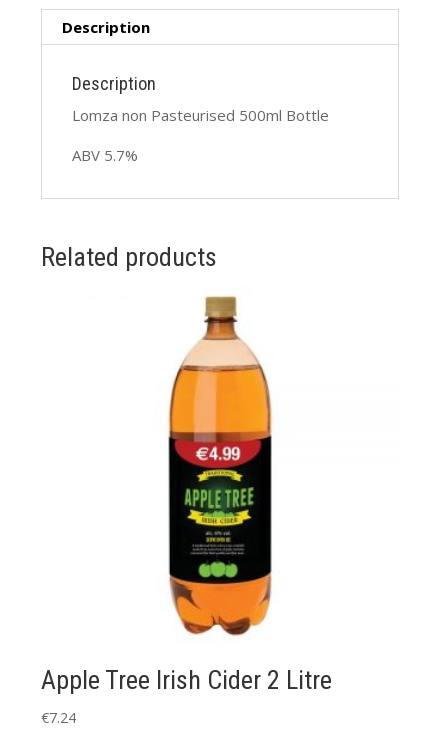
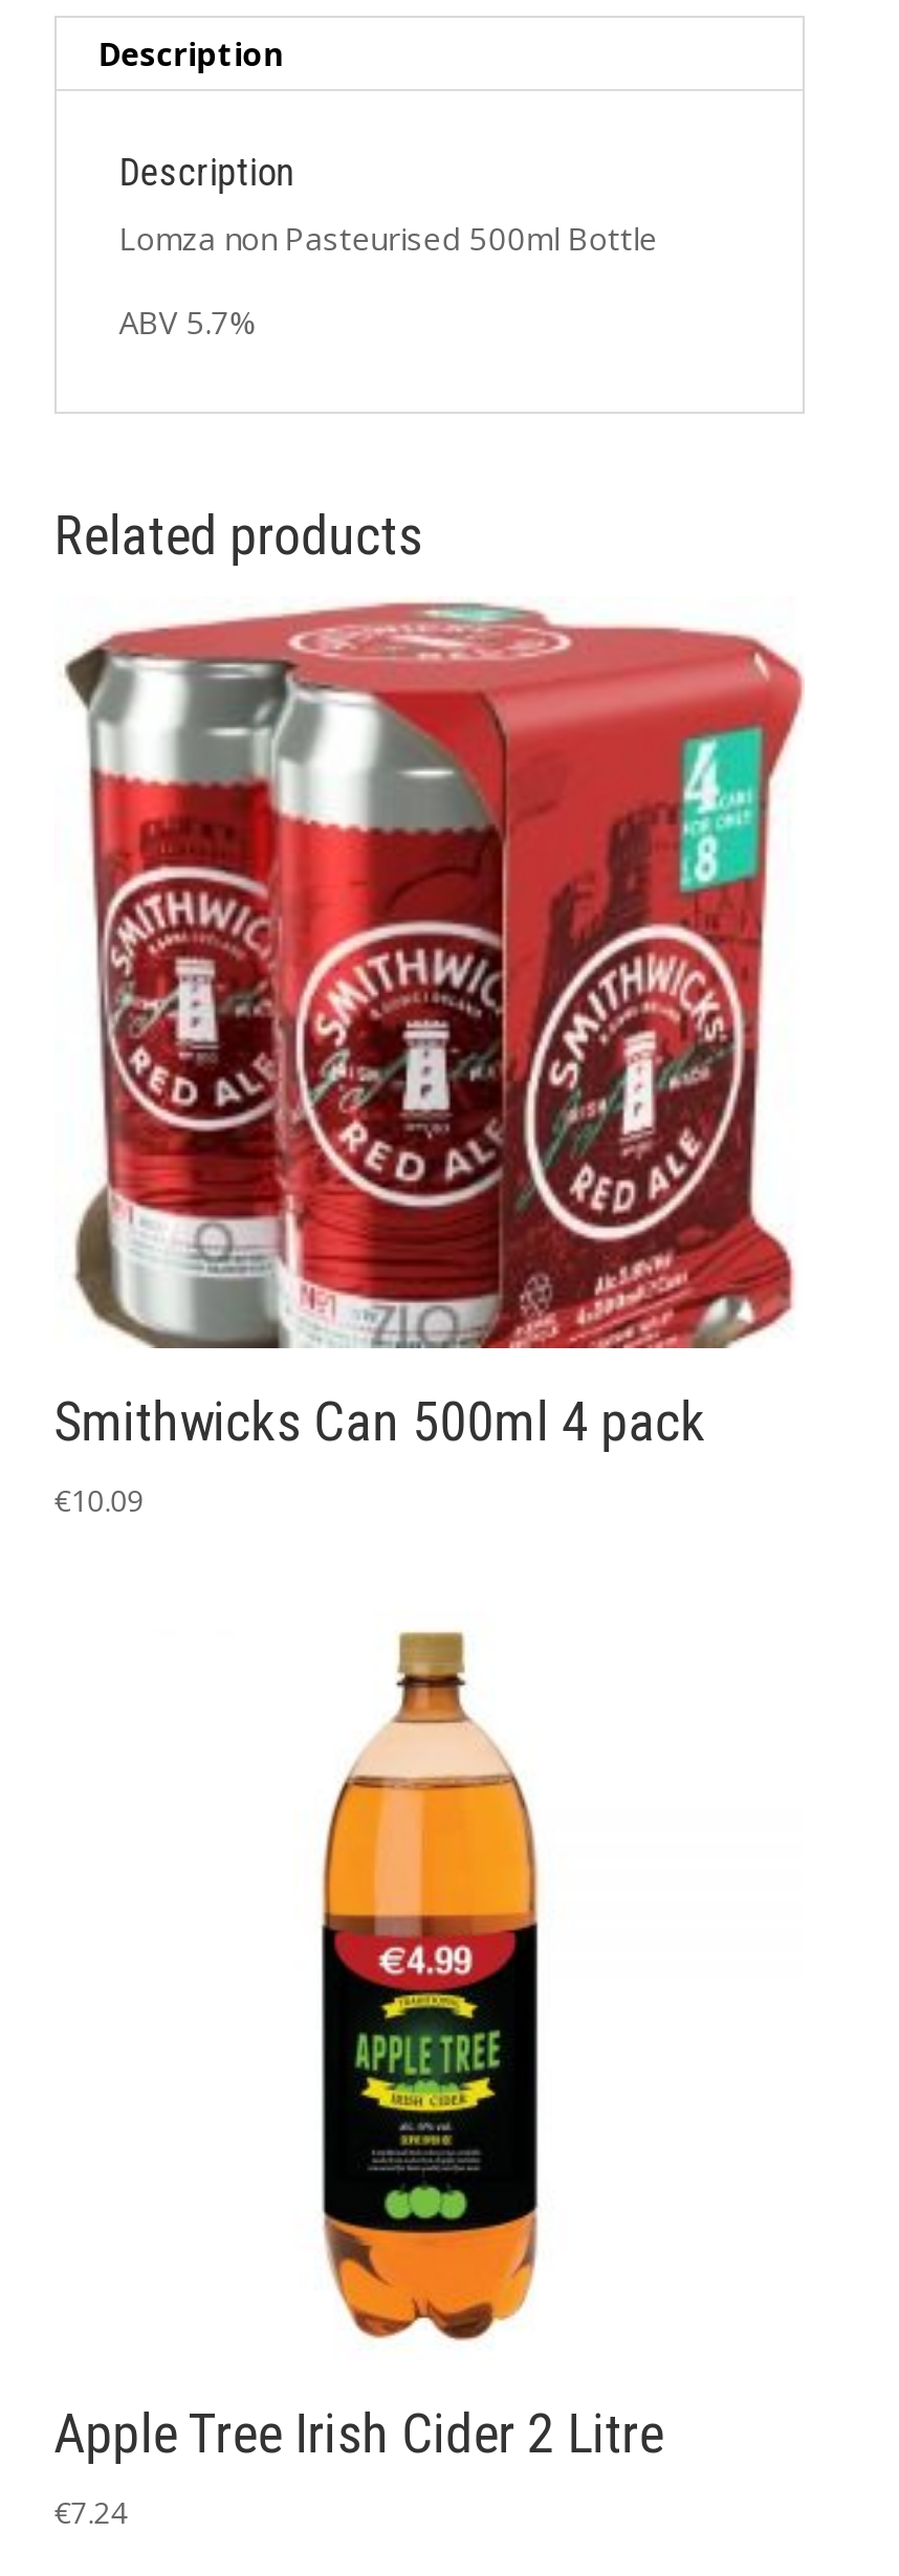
none -> [54,600,805,1520] [image] | Smithwicks Can 500ml 4 pack | €10.09

